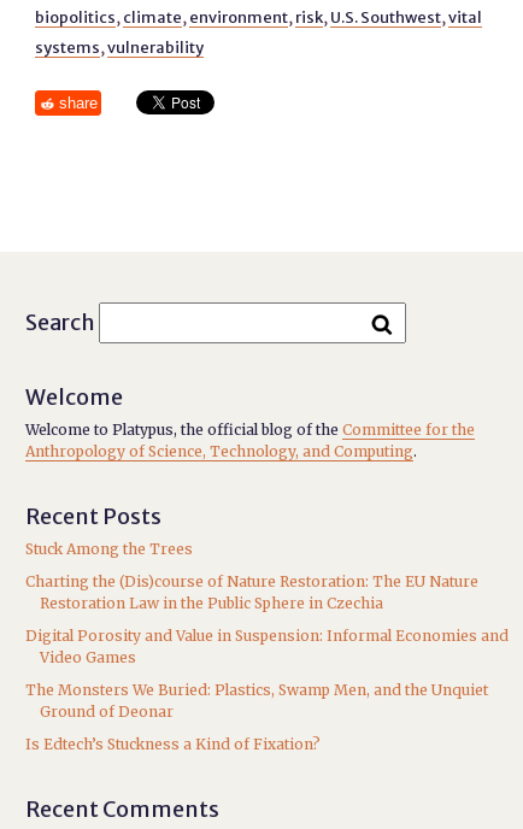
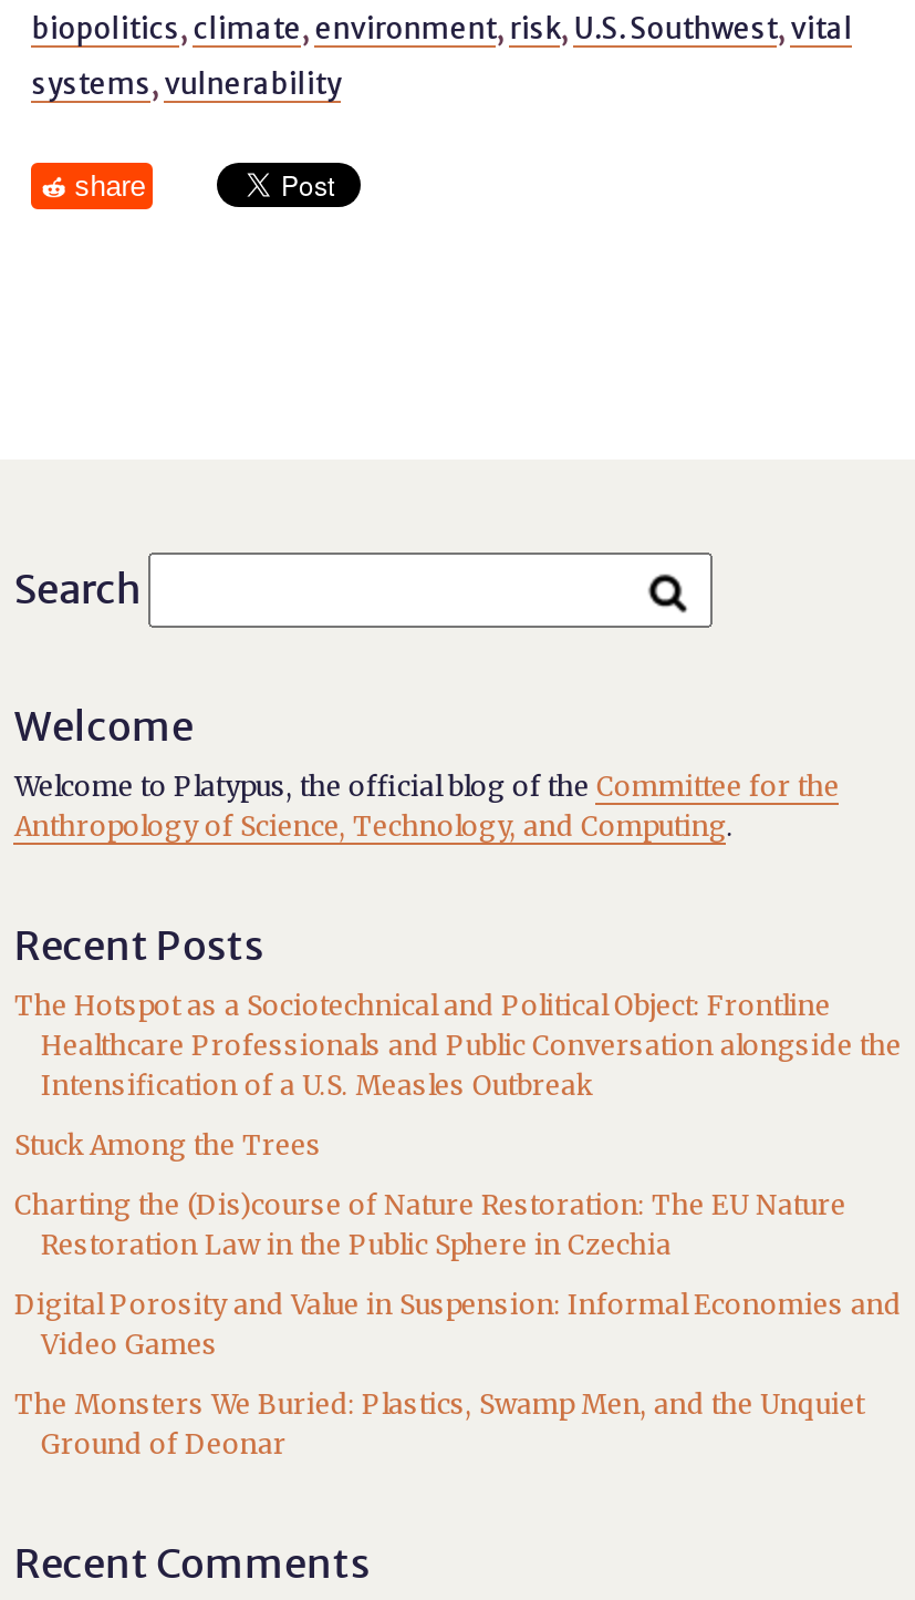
none -> [14,989,902,1102] The Hotspot as a Sociotechnical and Political Object: Frontline | Healthcare Professionals and Public Conversation alongside the | Intensification of a U.S. Measles Outbreak
moved [26,540,509,721] -> [14,1128,902,1460]: Stuck Among the Trees | Charting the (Dis)course of Nature Restoration: The EU Nature | Restoration Law in the Public Sphere in Czechia | Digital Porosity and Value in Suspension: Informal Economies and | Video Games | The Monsters We Buried: Plastics, Swamp Men, and the Unquiet | Ground of Deonar
[26,735,321,753] Is Edtech’s Stuckness a Kind of Fixation? -> none

